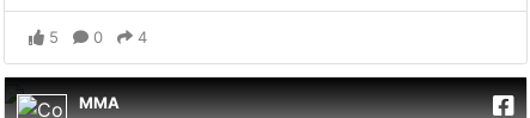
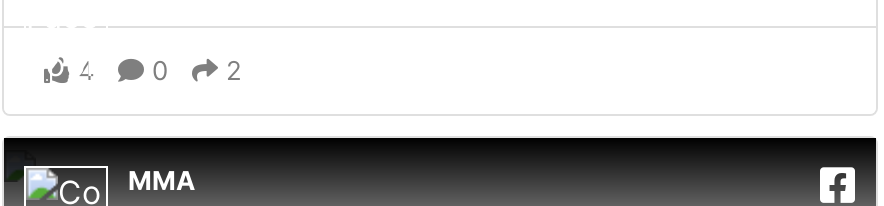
[44,27,59,46] 5 -> [70,54,94,86] 4
[133,27,147,46] 4 -> [218,54,242,86] 2

